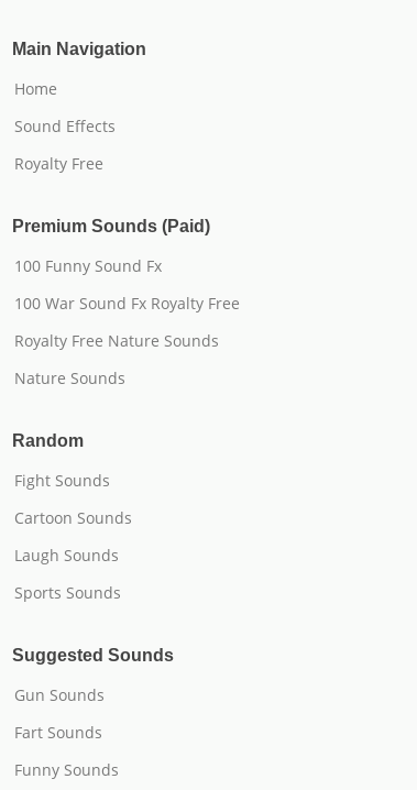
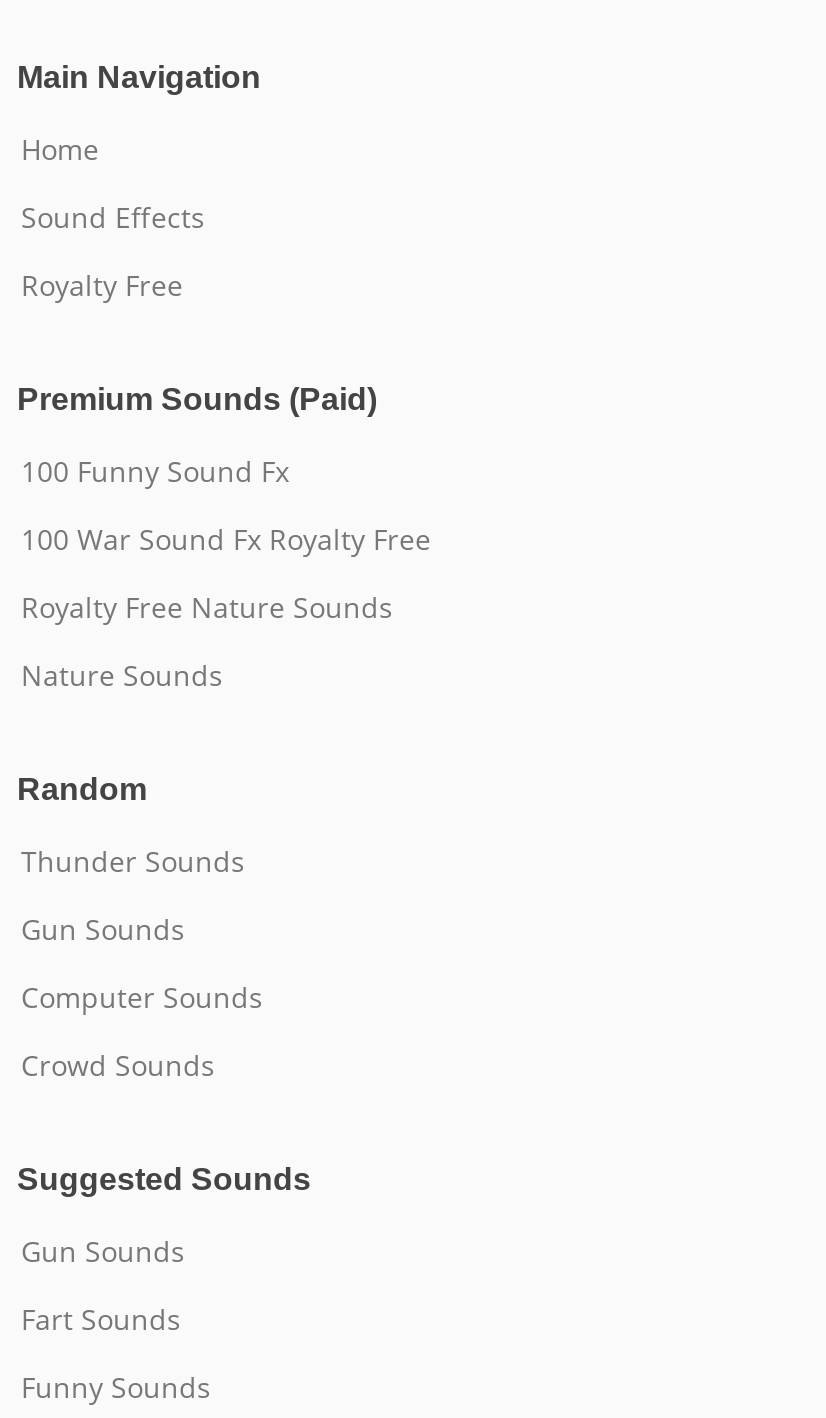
[14,470,110,491] Fight Sounds -> [21,842,245,880] Thunder Sounds
[14,507,132,528] Cartoon Sounds -> [21,910,185,948] Gun Sounds
[14,545,119,566] Laugh Sounds -> [21,978,263,1016] Computer Sounds
[14,582,121,603] Sports Sounds -> [21,1046,215,1084] Crowd Sounds

